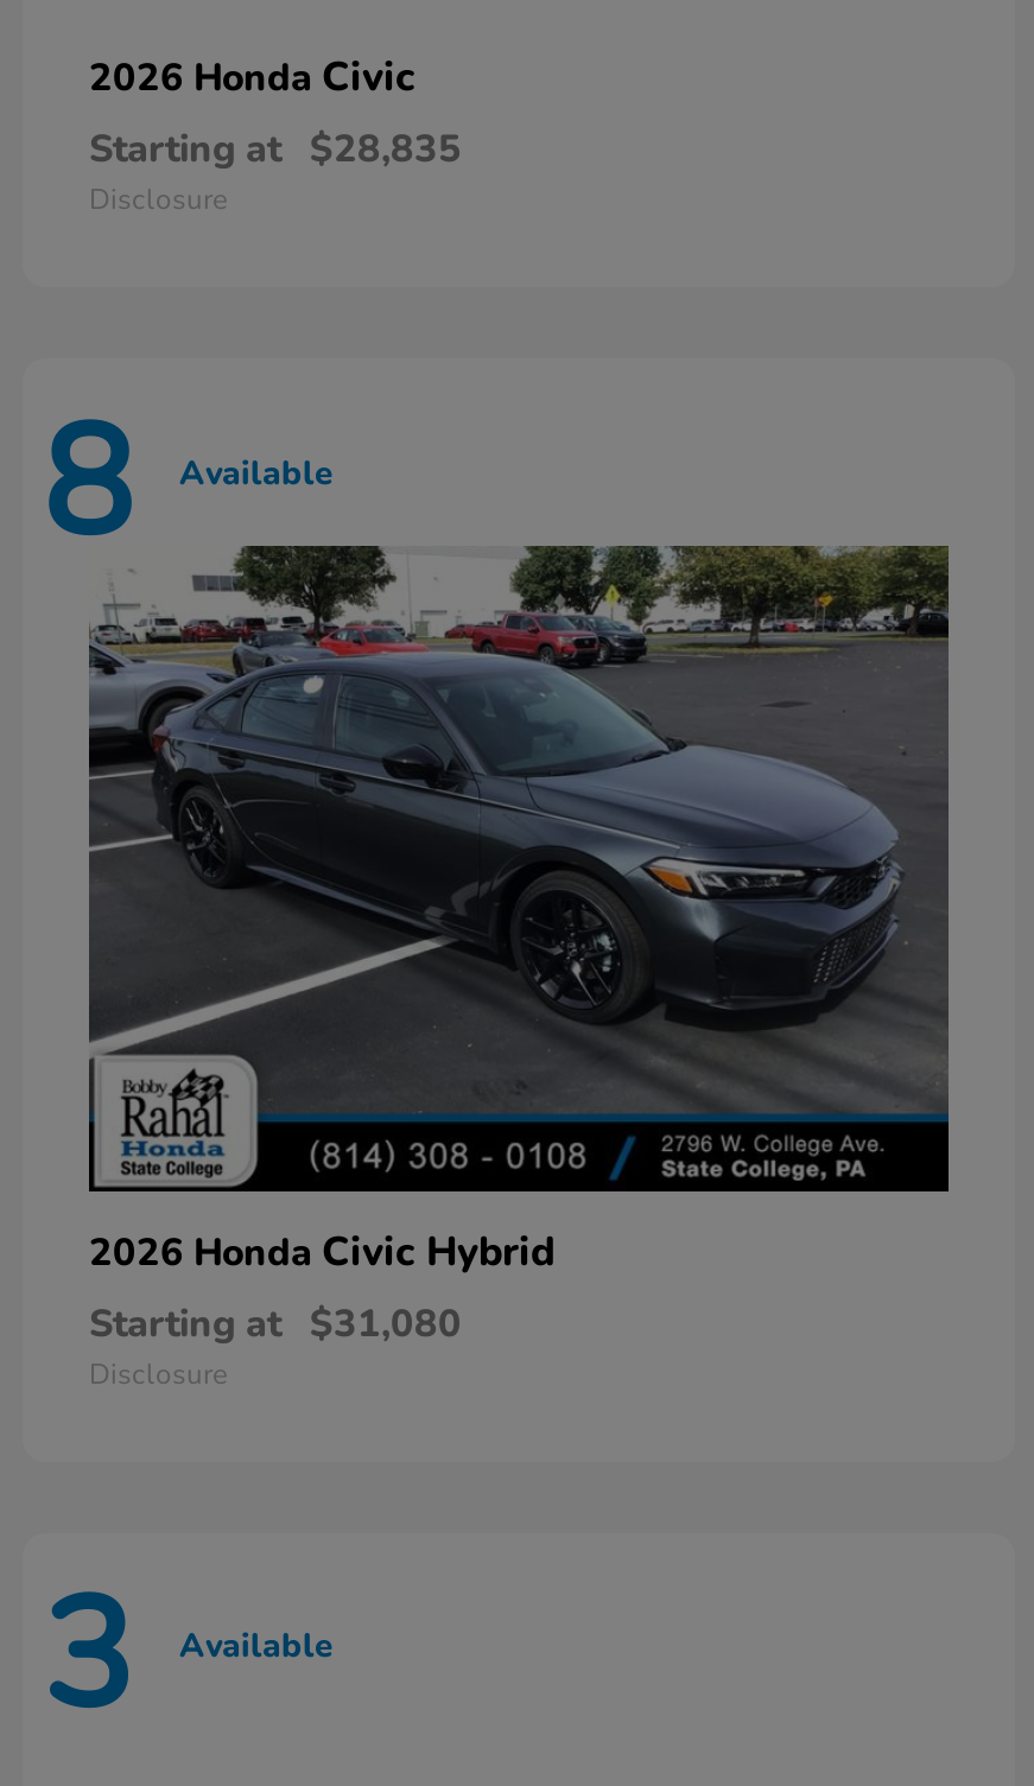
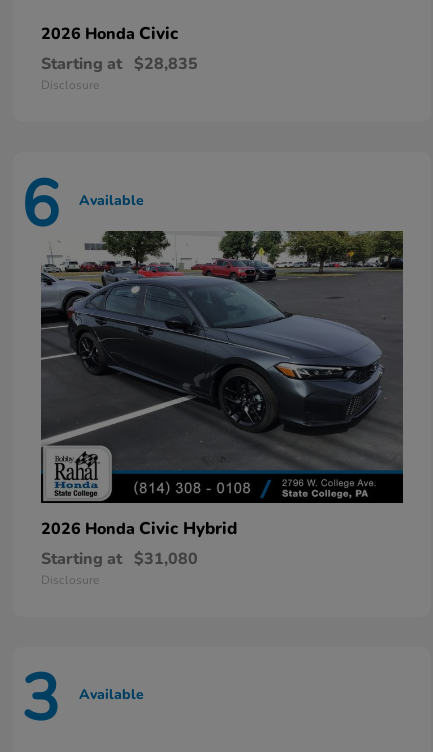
[42,379,334,588] 8 Available -> [21,161,144,249] 6 Available

